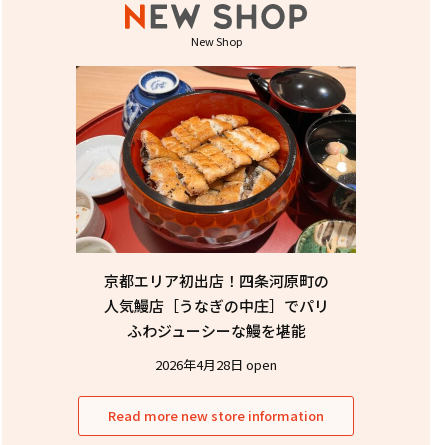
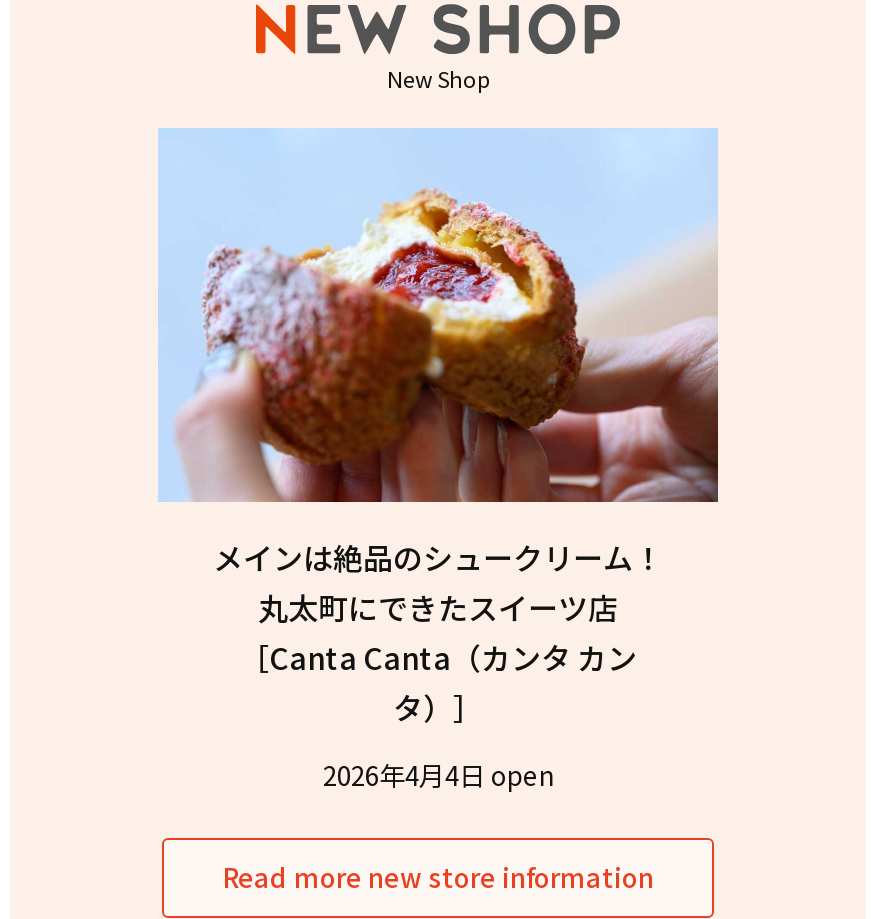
[75,65,357,341] [image] | 京都エリア初出店！四条河原町の | 人気鰻店［うなぎの中庄］でパリ | ふわジューシーな鰻を堪能 -> [158,128,718,728] [image] | メインは絶品のシュークリーム！ | 丸太町にできたスイーツ店 | ［Canta Canta（カンタ カン | タ）］
[155,355,277,374] 2026年4月28日 open -> [323,756,553,794] 2026年4月4日 open

